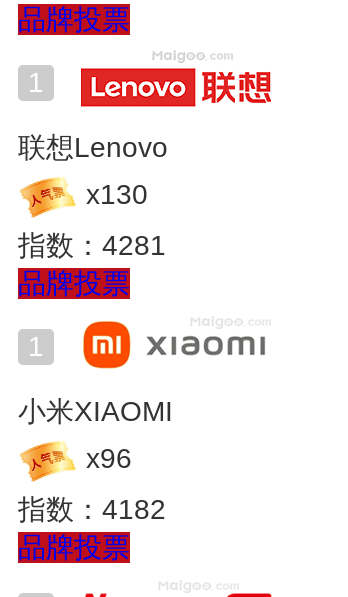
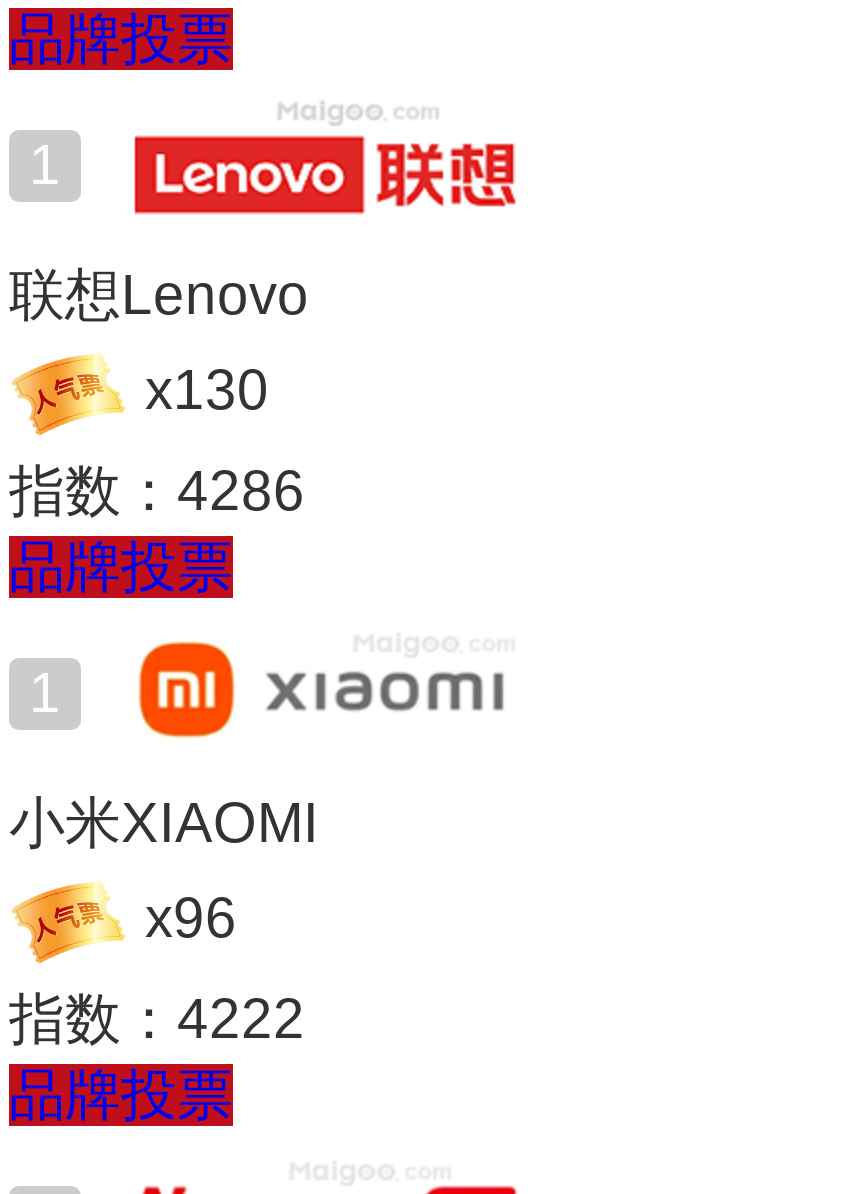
[18,230,166,261] 指数：4281 -> [9,460,305,522] 指数：4286
[18,494,166,525] 指数：4182 -> [9,988,305,1050] 指数：4222

